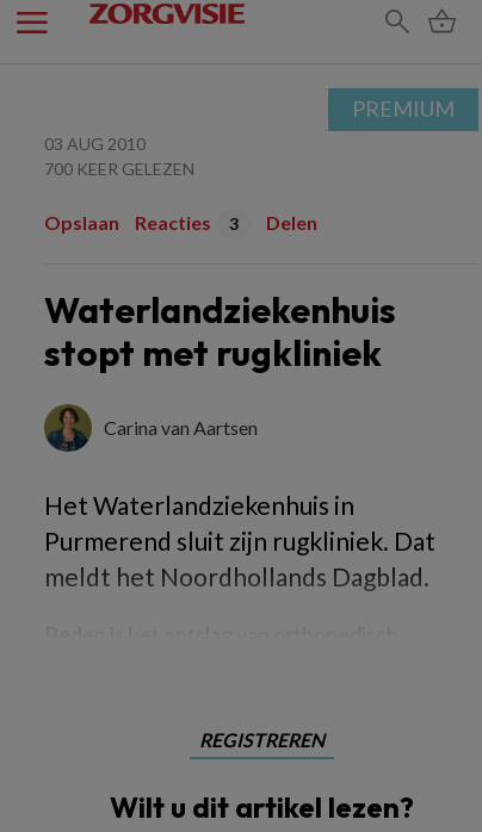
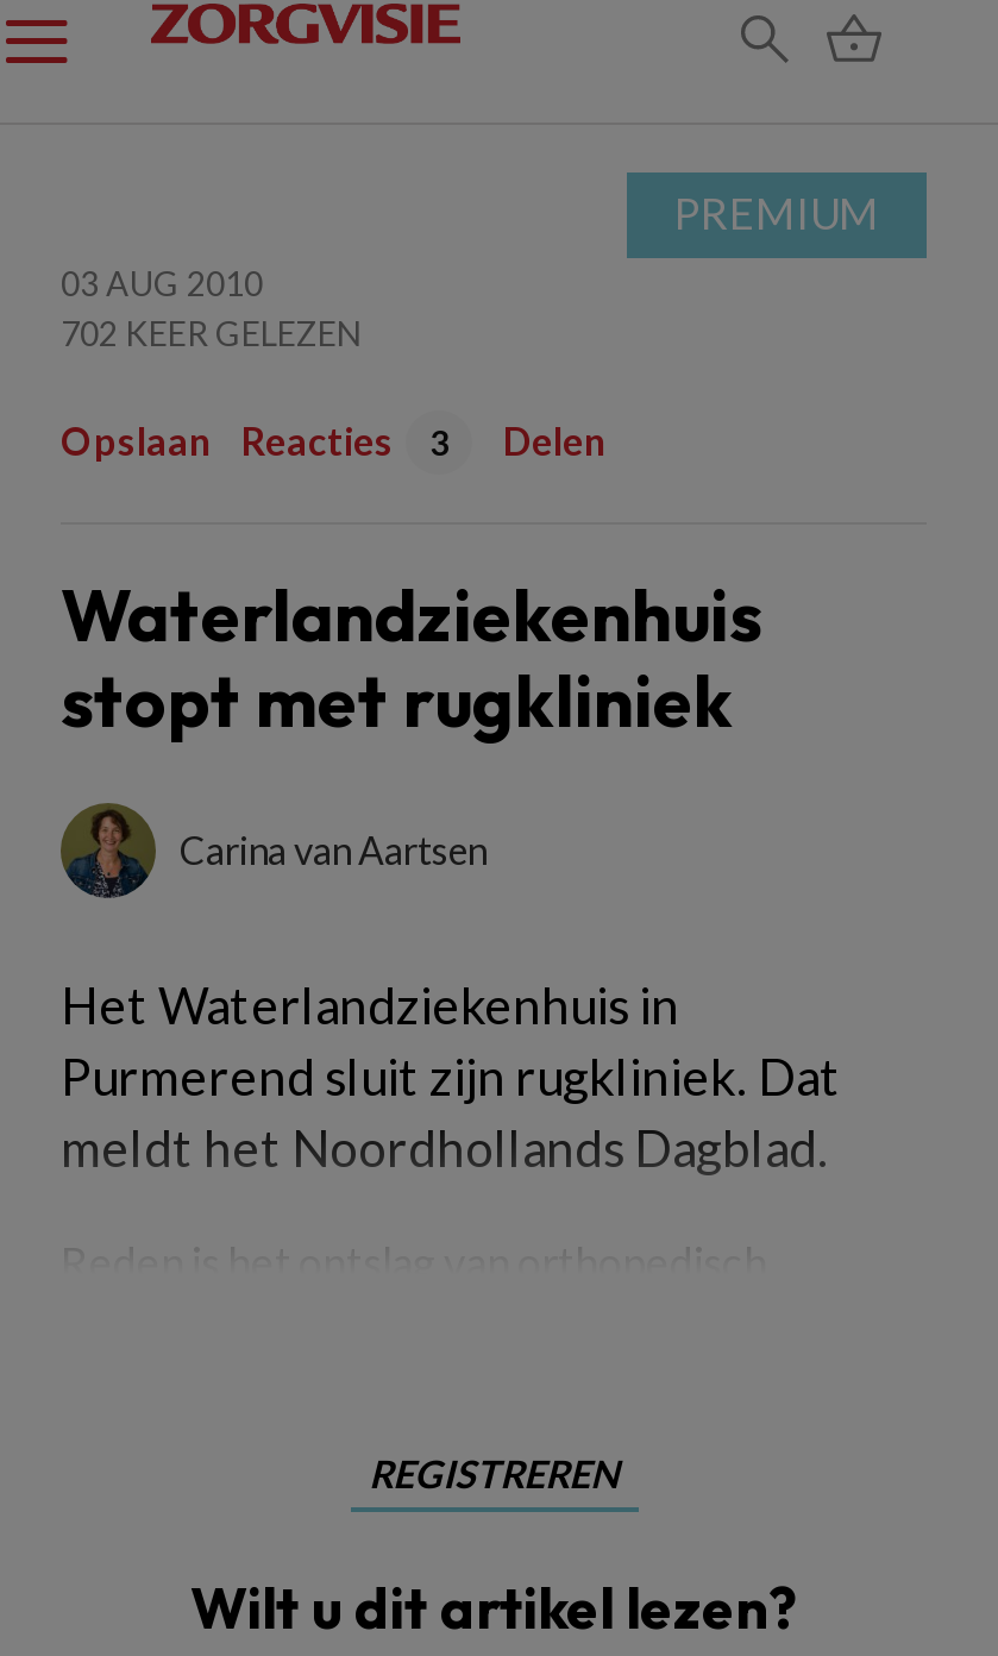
[44,159,194,179] 700 KEER GELEZEN -> [61,313,360,353] 702 KEER GELEZEN

